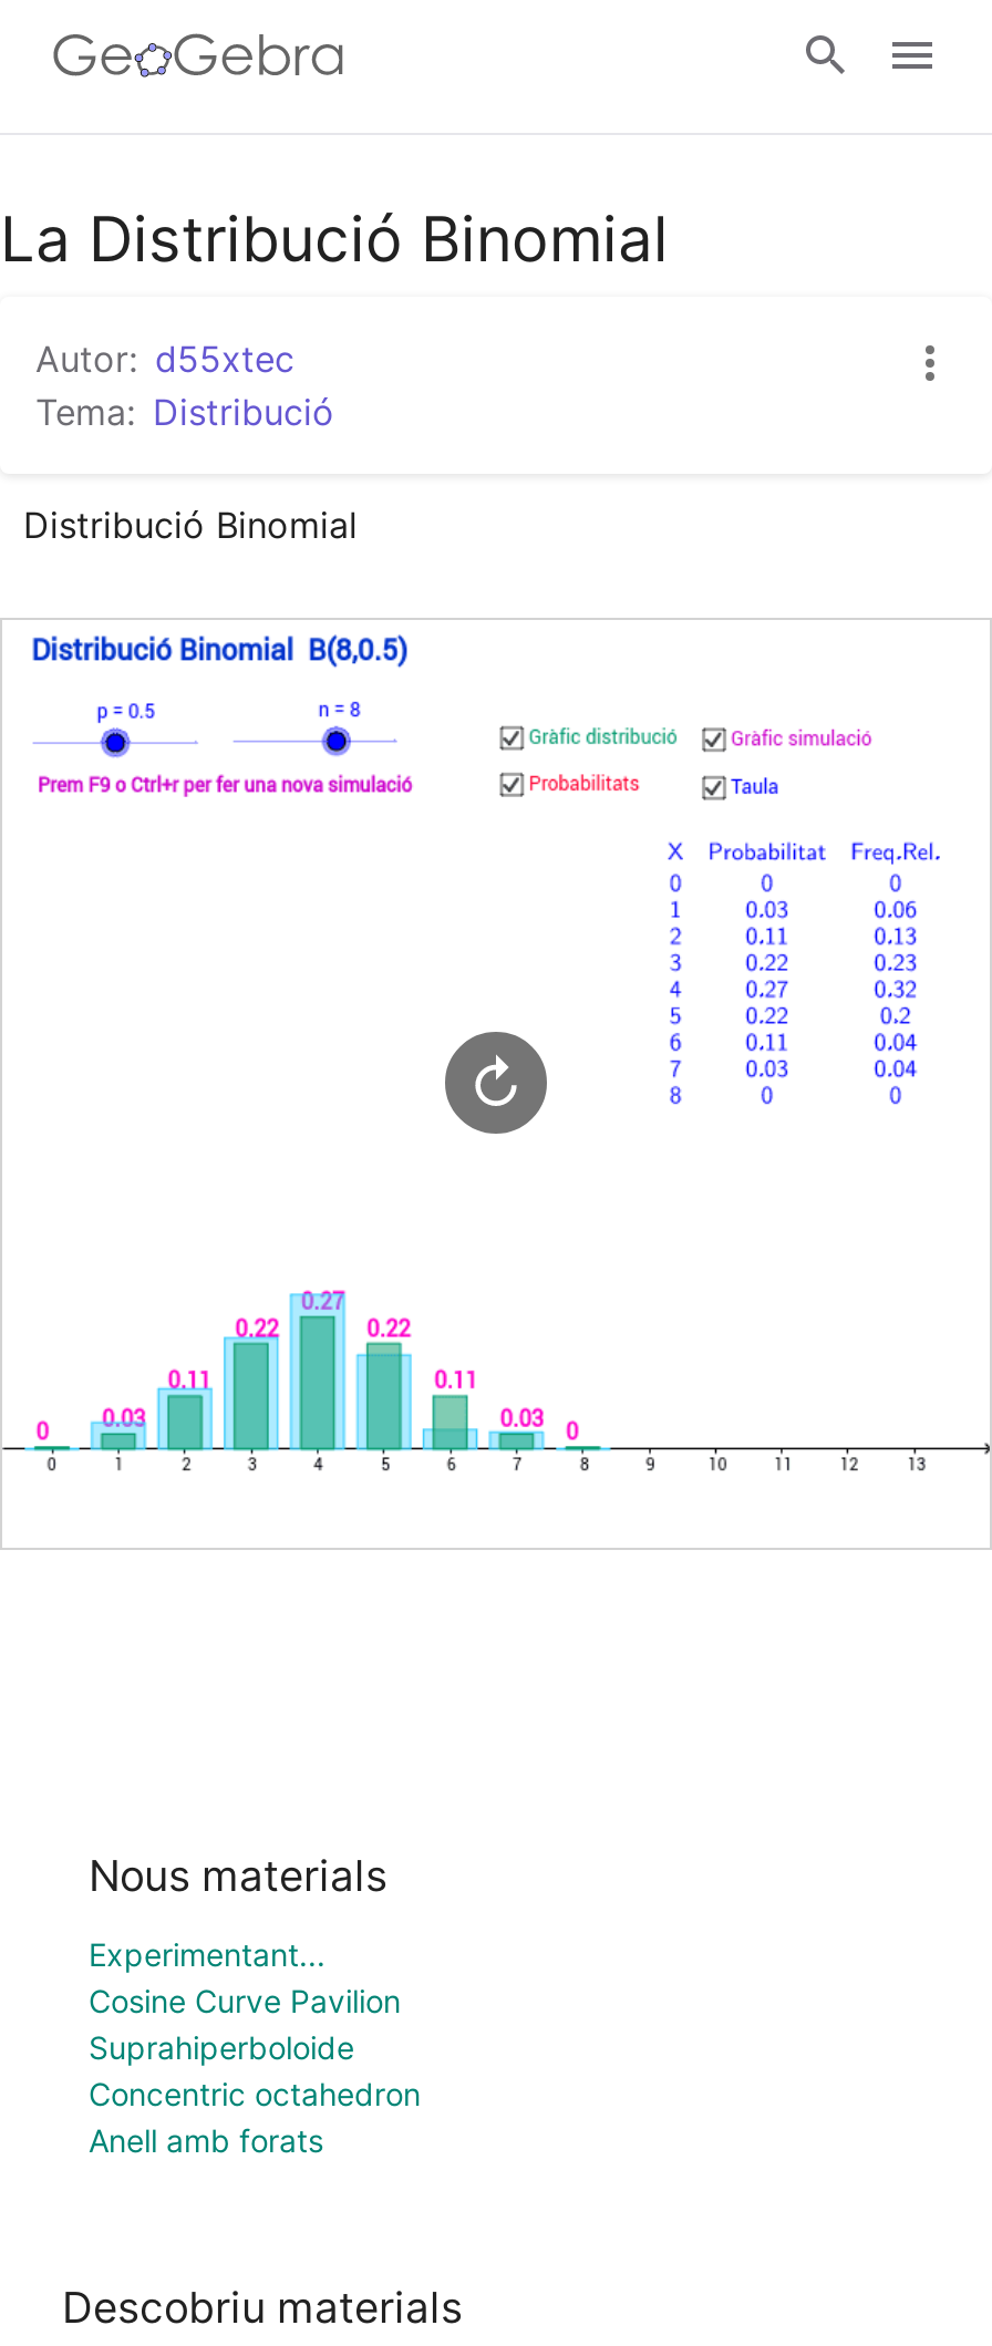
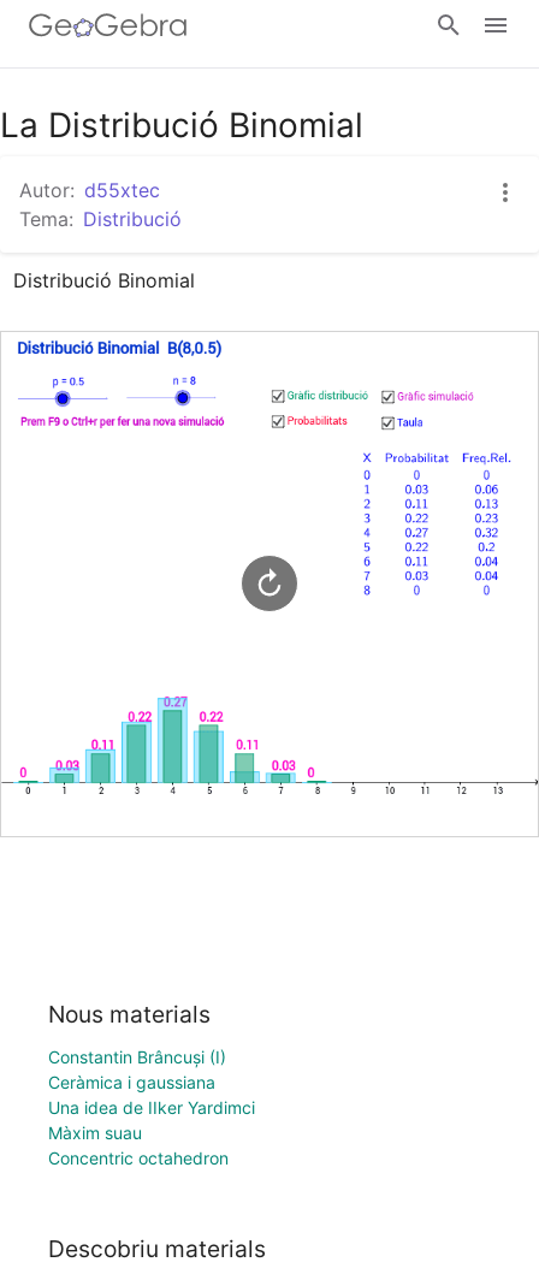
[89,1935,401,2065] Experimentant... | Cosine Curve Pavilion | Suprahiperboloide -> [48,1046,255,1143] Constantin Brâncuși (I) | Ceràmica i gaussiana | Una idea de IIker Yardimci | Màxim suau
moved [89,2074,421,2112] -> [48,1147,229,1168]: Concentric octahedron
[89,2121,323,2158] Anell amb forats -> none

